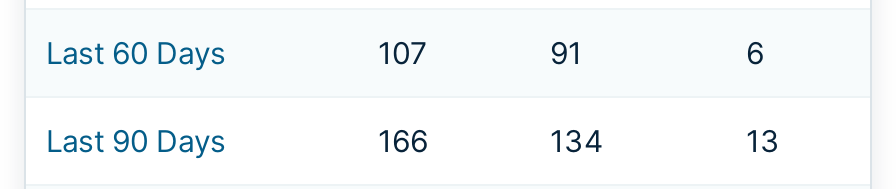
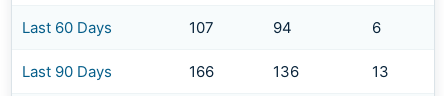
[550,34,582,72] 91 -> [273,18,292,37] 94
[550,122,604,160] 134 -> [273,62,299,81] 136

